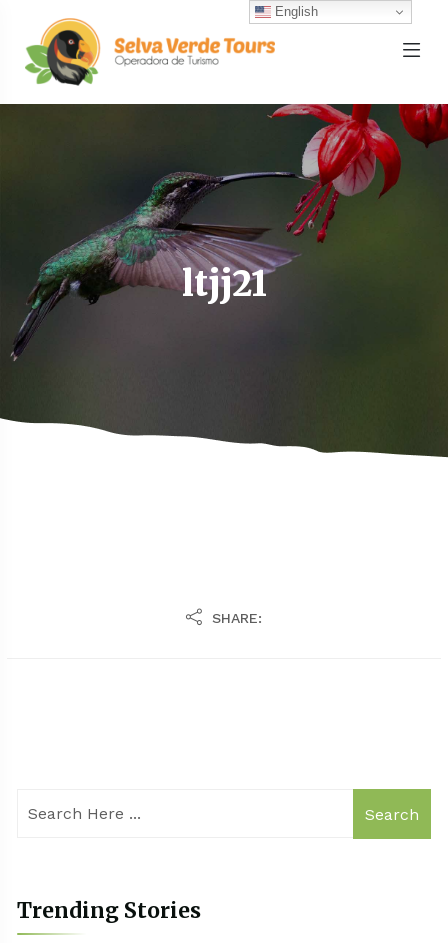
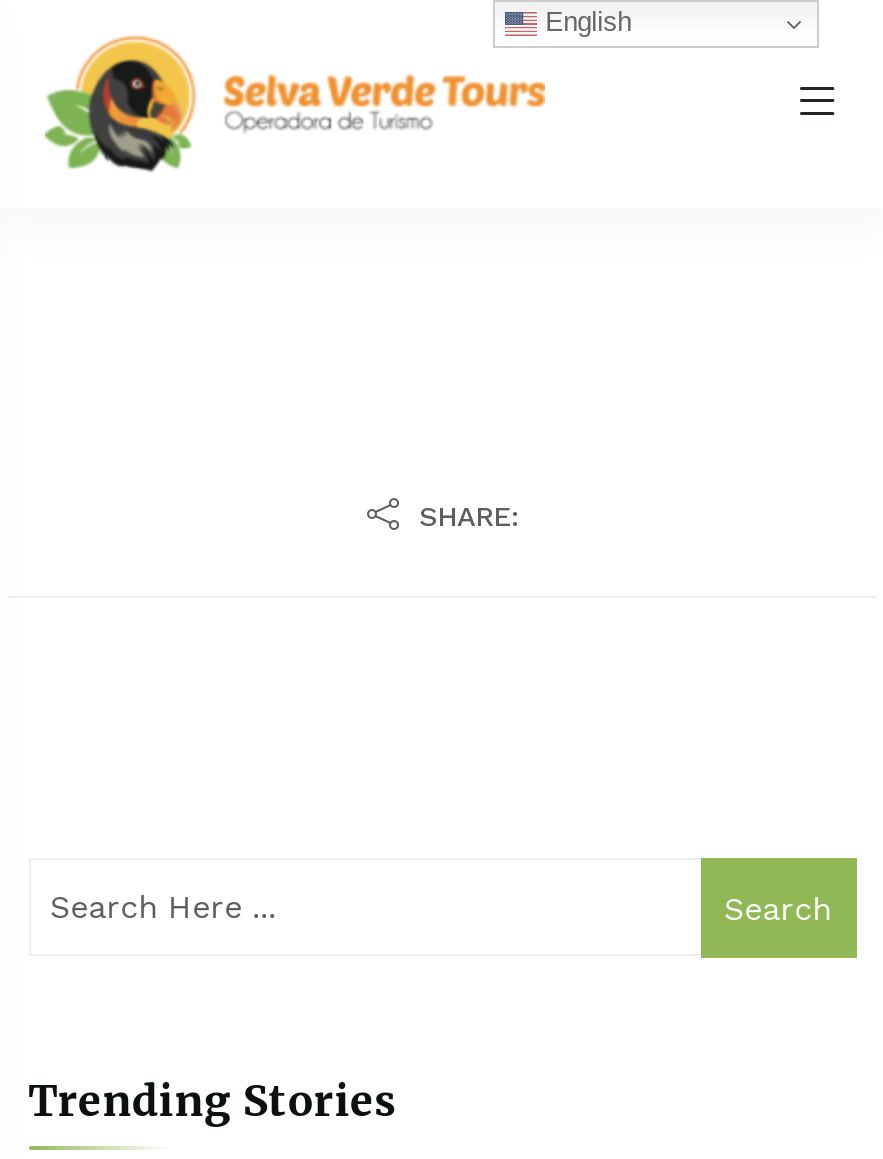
[3,103,445,458] [image] | ltjj21 -> none

